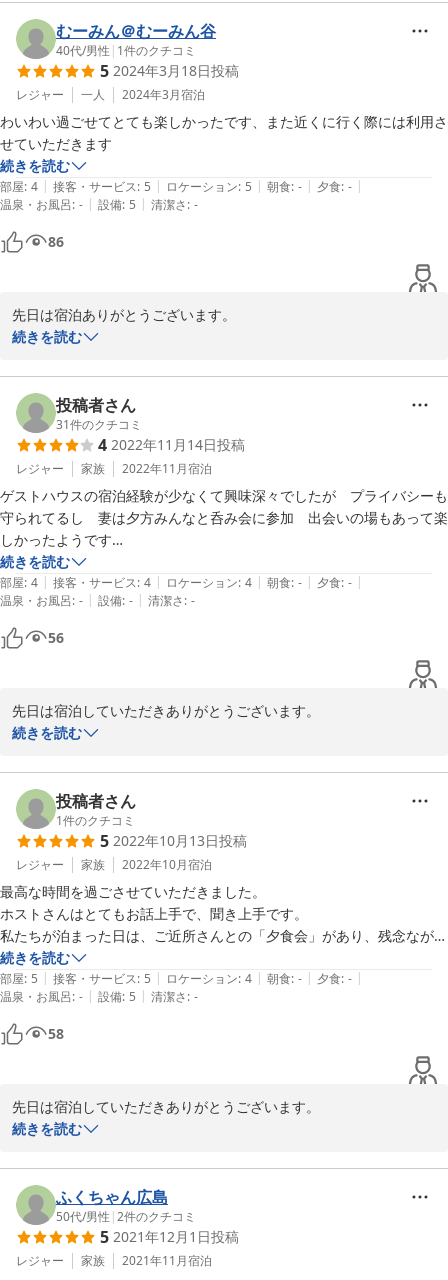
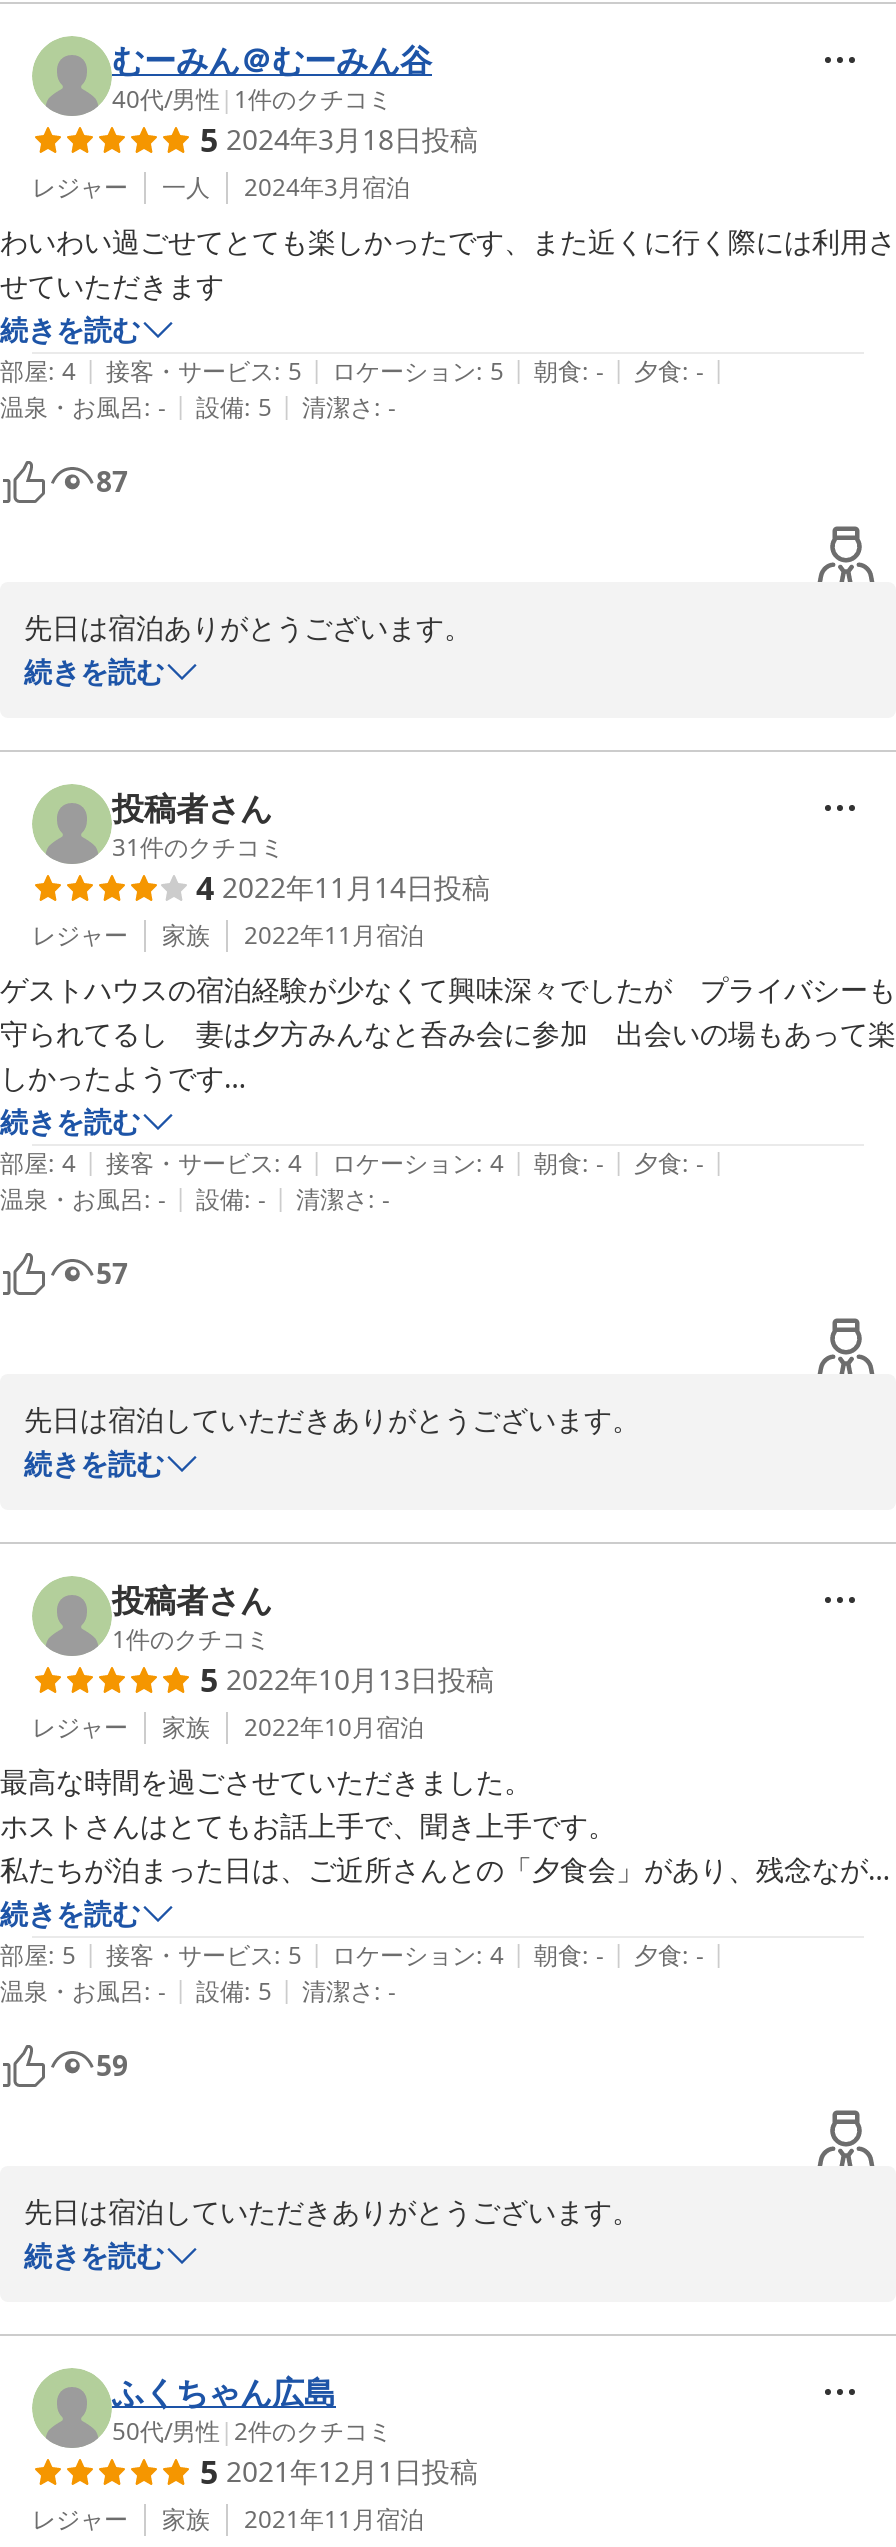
[48,232,64,251] 86 -> [96,462,128,500] 87
[48,628,64,647] 56 -> [96,1254,128,1292] 57
[48,1024,64,1043] 58 -> [96,2046,128,2084] 59

